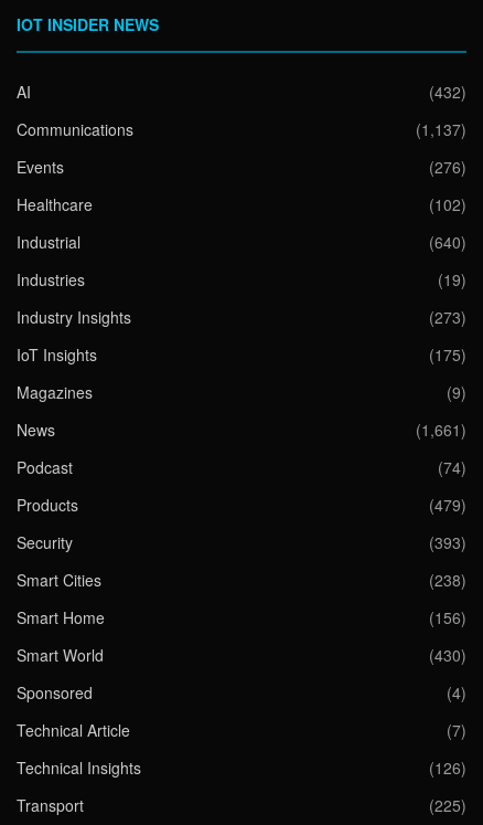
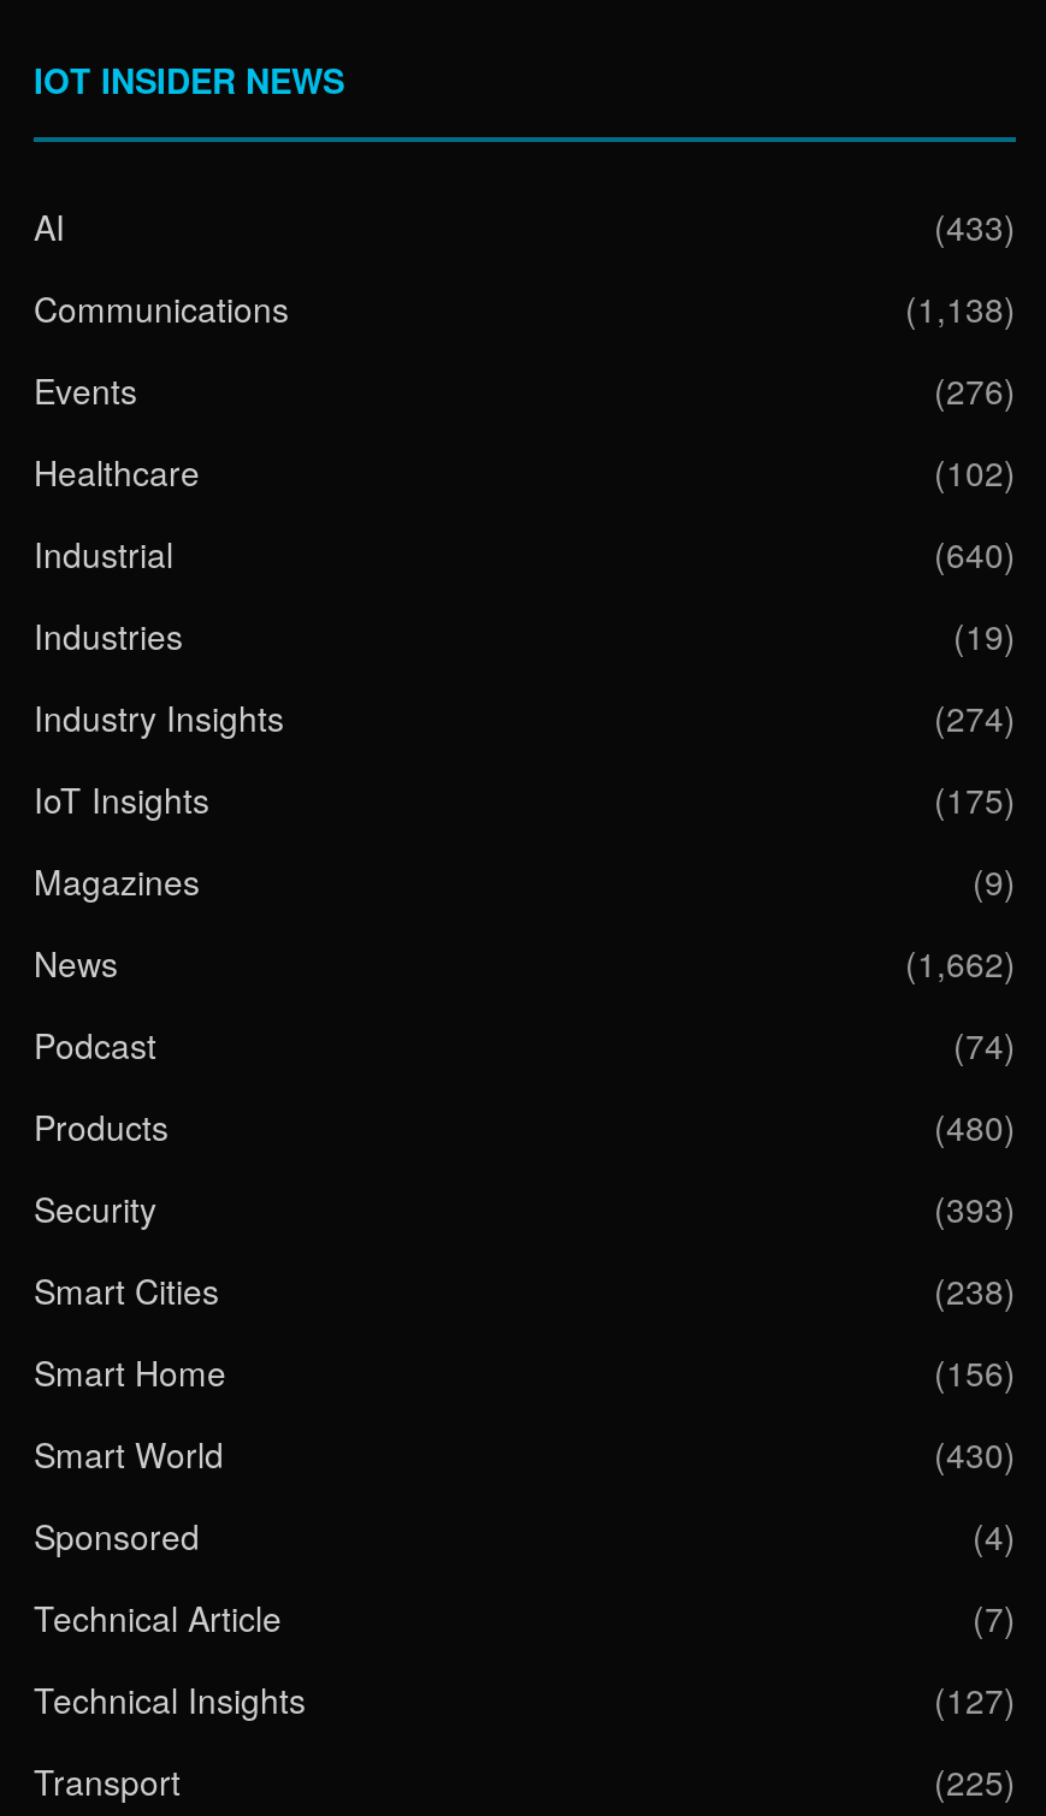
[429,81,466,103] (432) -> [934,202,1016,250] (433)
[416,118,466,140] (1,137) -> [905,284,1016,332] (1,138)
[429,306,466,328] (273) -> [934,693,1016,741] (274)
[416,419,466,441] (1,661) -> [905,939,1016,987] (1,662)
[429,494,466,516] (479) -> [934,1102,1016,1150] (480)
[429,757,466,779] (126) -> [934,1675,1016,1723] (127)

